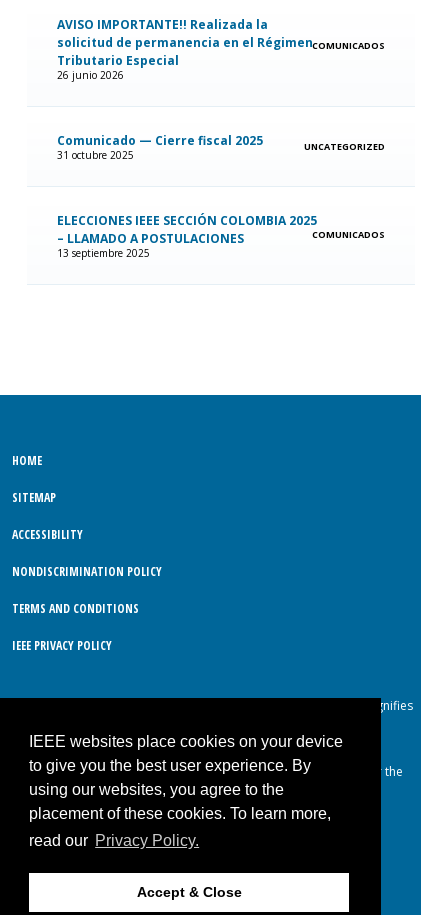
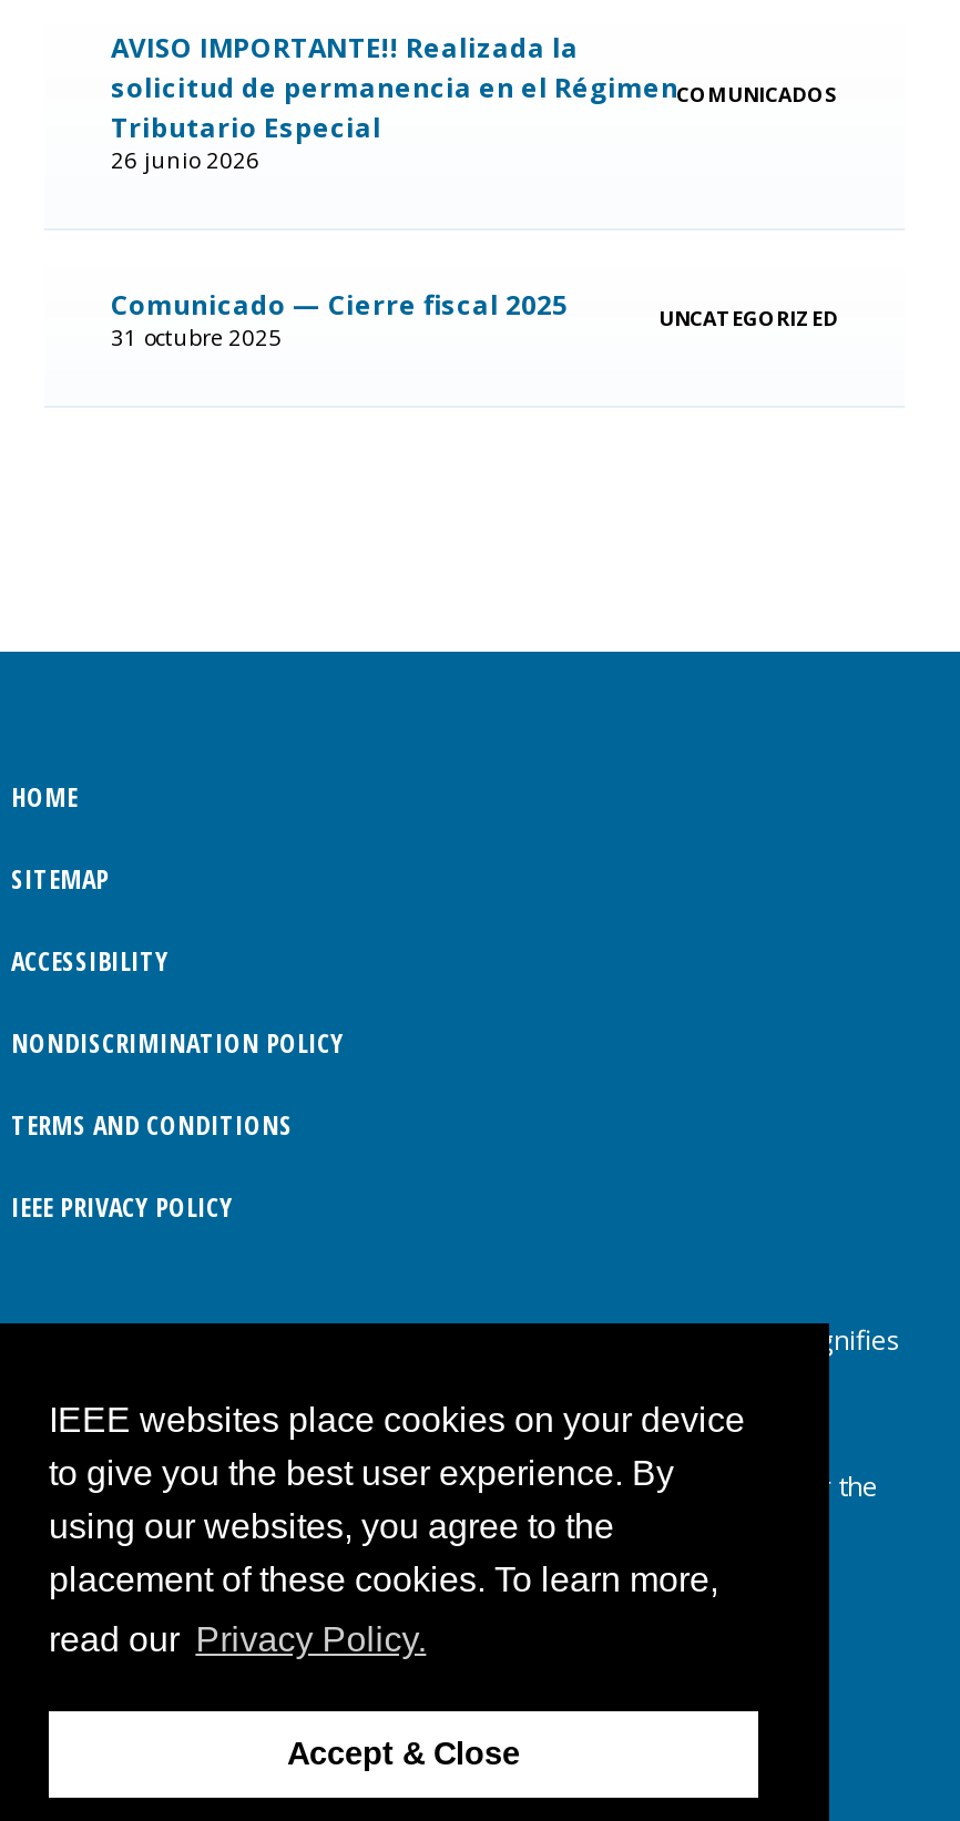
[57,212,317,260] ELECCIONES IEEE SECCIÓN COLOMBIA 2025 | – LLAMADO A POSTULACIONES | 13 septiembre 2025 -> none
[312,228,385,241] COMUNICADOS -> none

